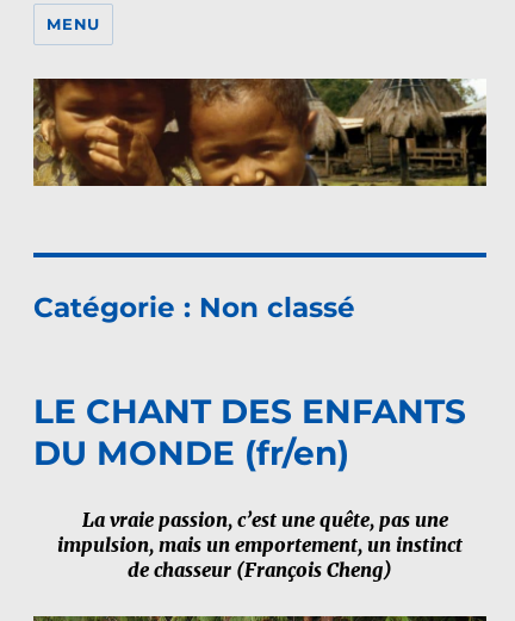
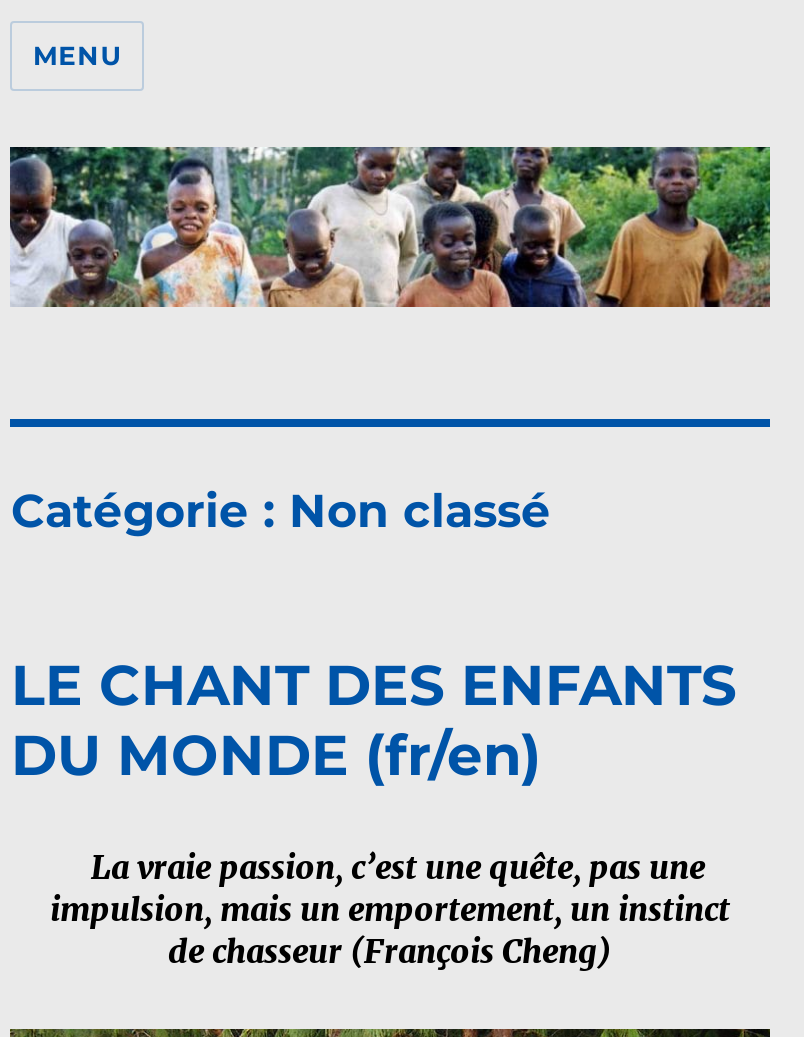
[32,77,488,187] [image] -> [8,145,772,309] [image]

